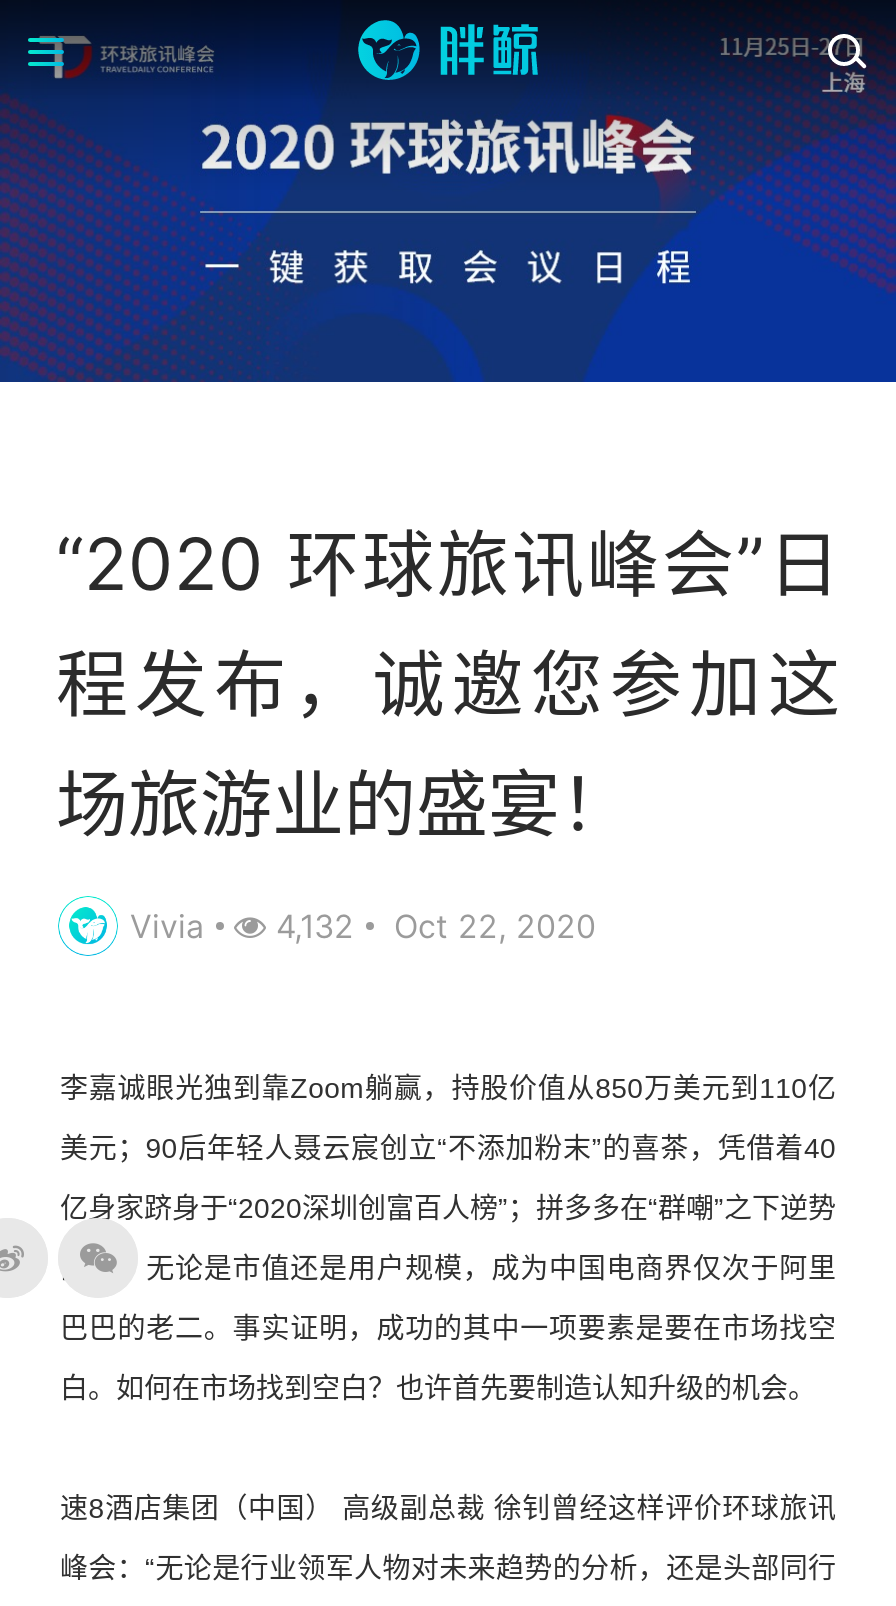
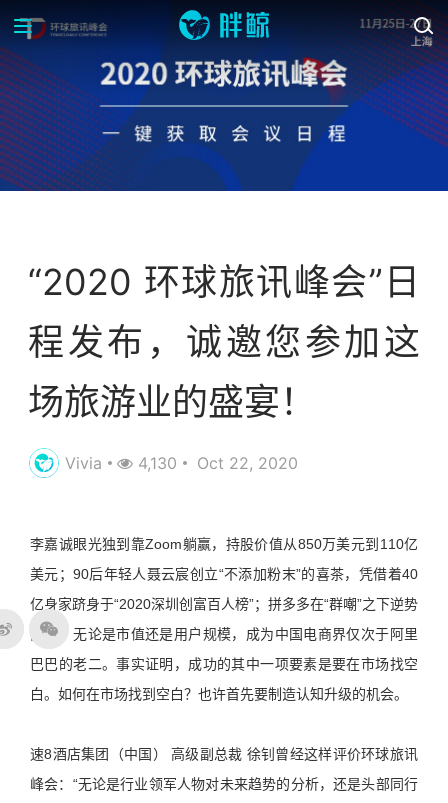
[130,905,596,945] Vivia 4,132 Oct 22, 2020 -> [65,453,298,473] Vivia 4,130 Oct 22, 2020

